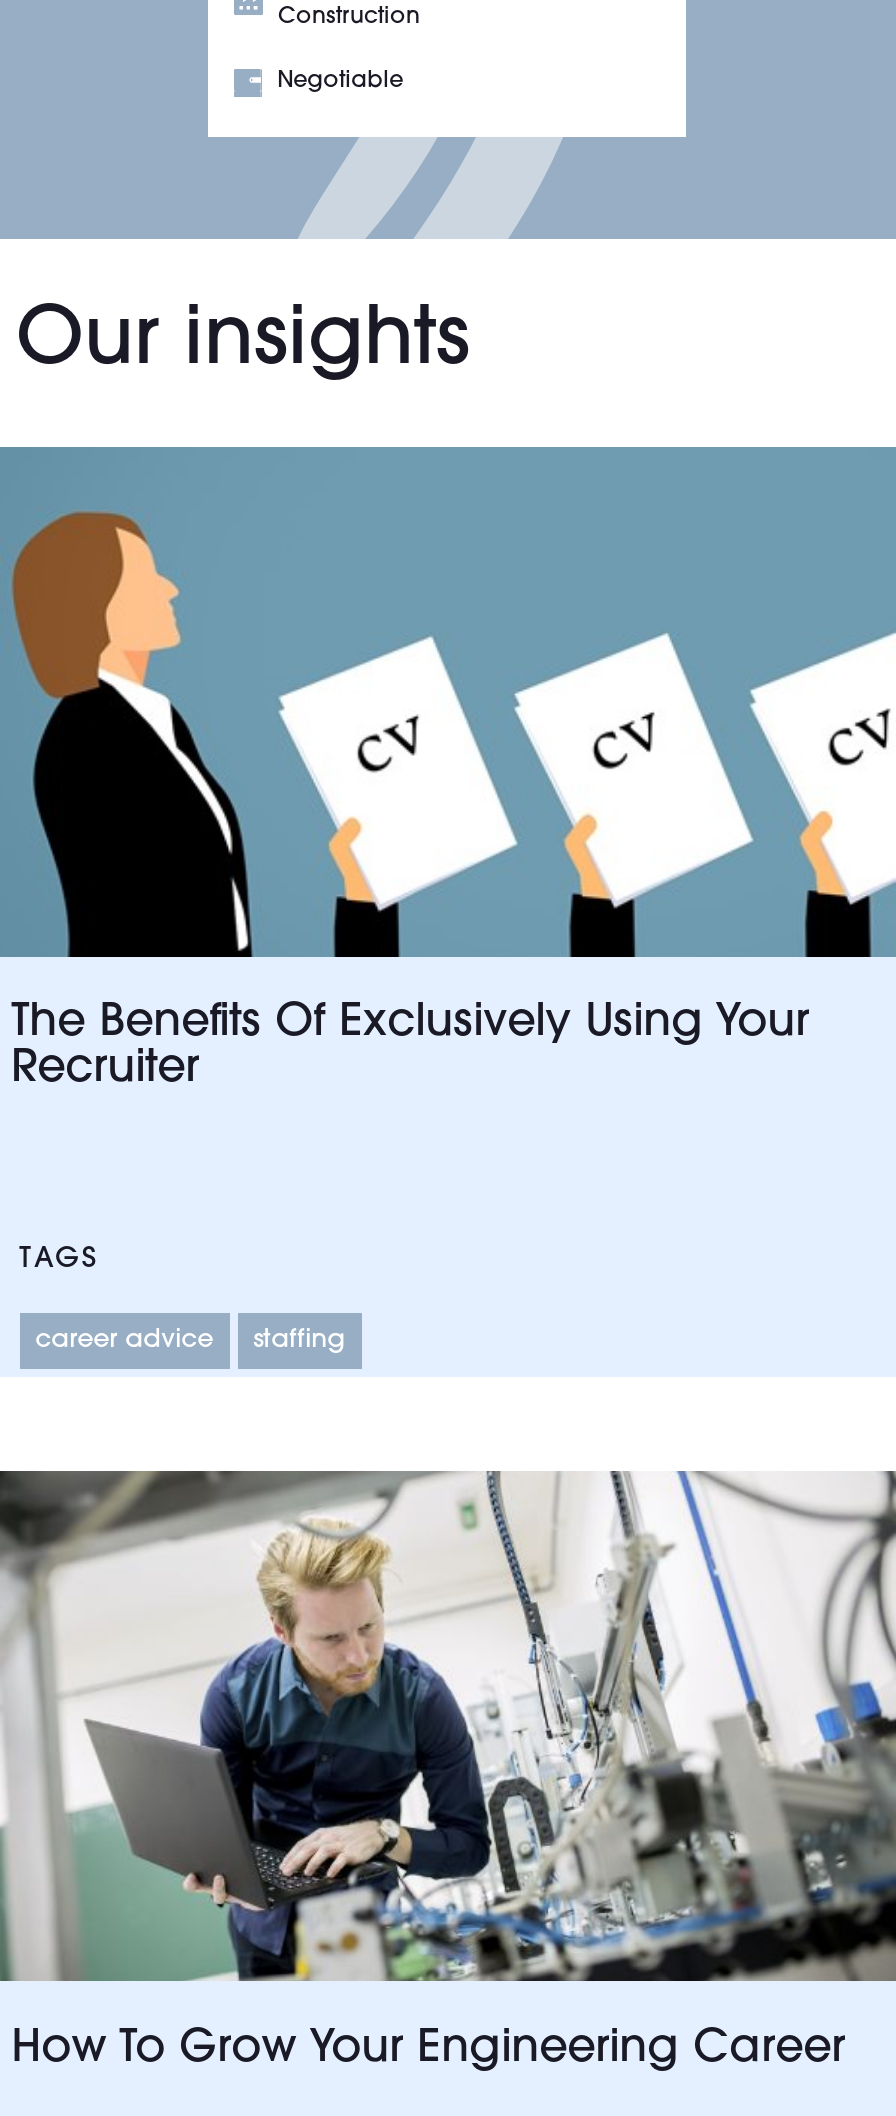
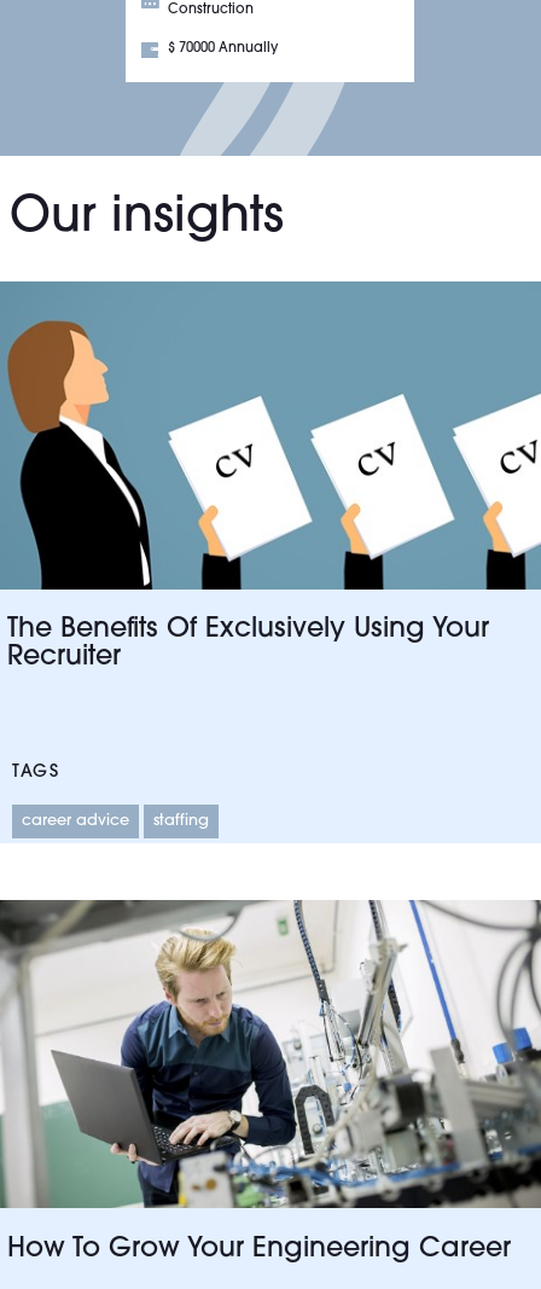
[277,71,403,93] Negotiable -> [167,43,277,56] $ 70000 Annually

